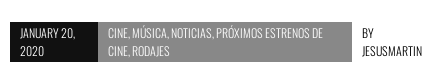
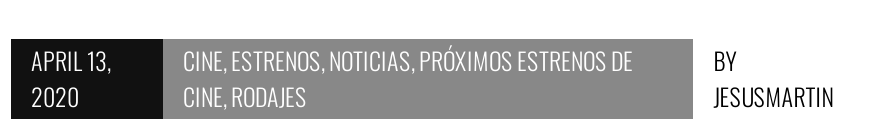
[20,24,75,41] JANUARY 20, -> [31,43,111,77] APRIL 13,
[108,24,323,41] CINE, MÚSICA, NOTICIAS, PRÓXIMOS ESTRENOS DE -> [183,43,633,77] CINE, ESTRENOS, NOTICIAS, PRÓXIMOS ESTRENOS DE

